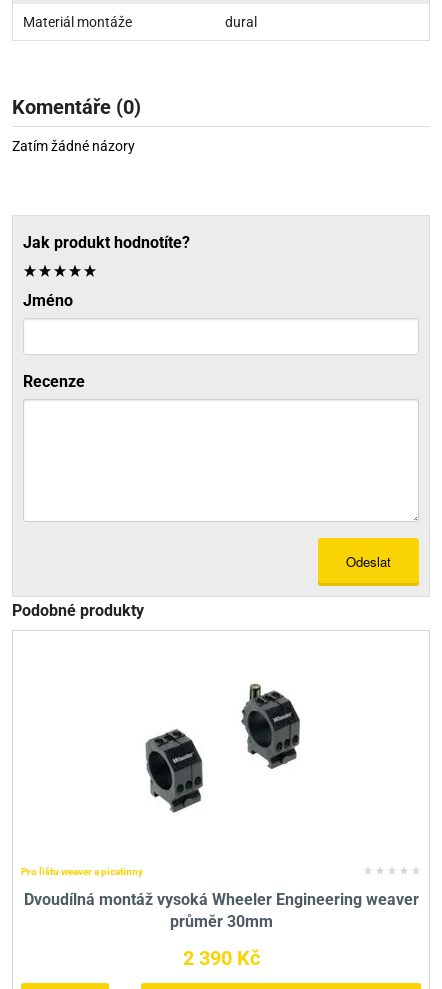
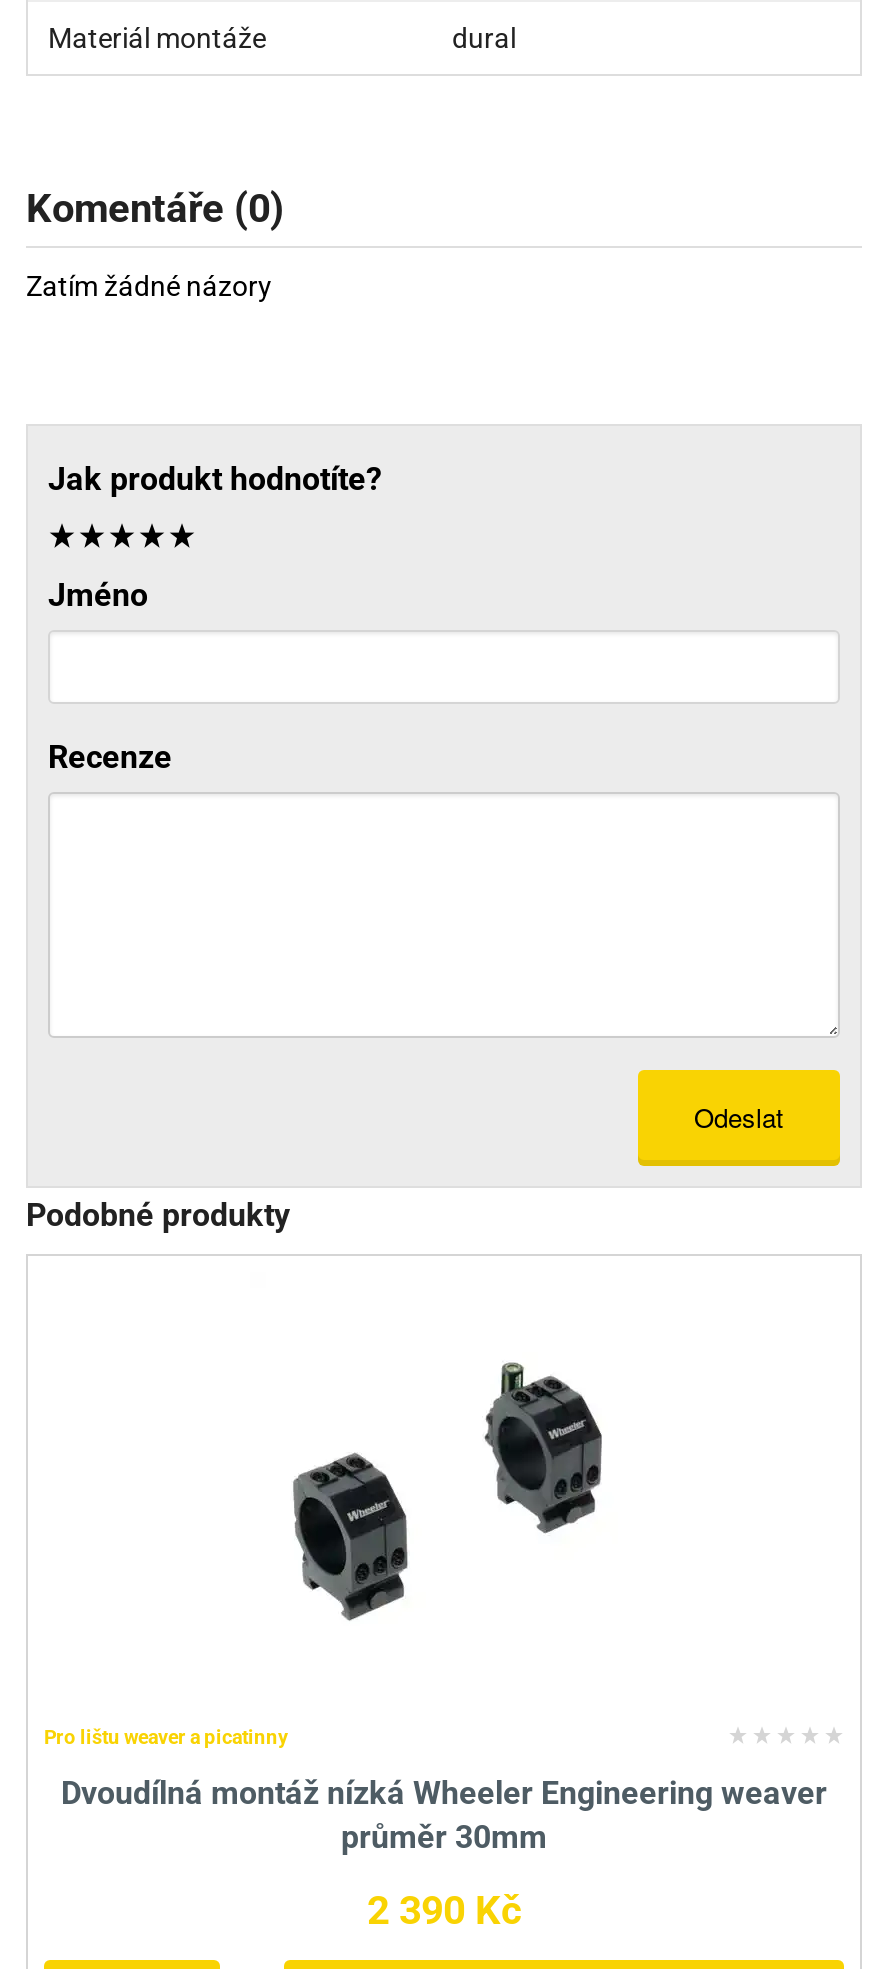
[23,890,418,909] Dvoudílná montáž vysoká Wheeler Engineering weaver -> [61,1774,827,1812] Dvoudílná montáž nízká Wheeler Engineering weaver

